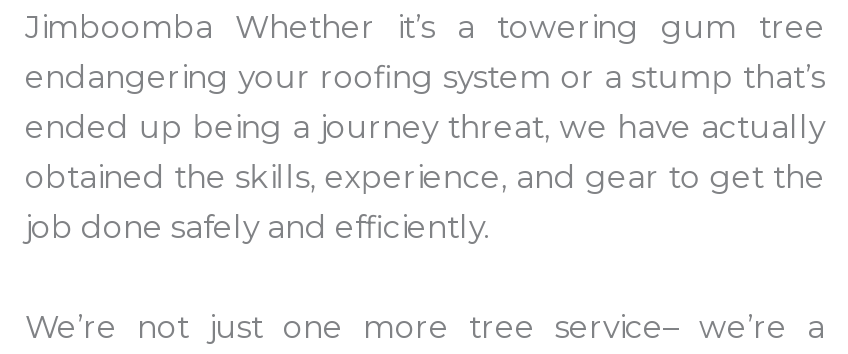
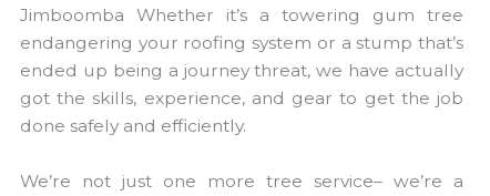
[25,158,825,246] obtained the skills, experience, and gear to get the | job done safely and efficiently. -> [20,88,463,136] got the skills, experience, and gear to get the job | done safely and efficiently.

